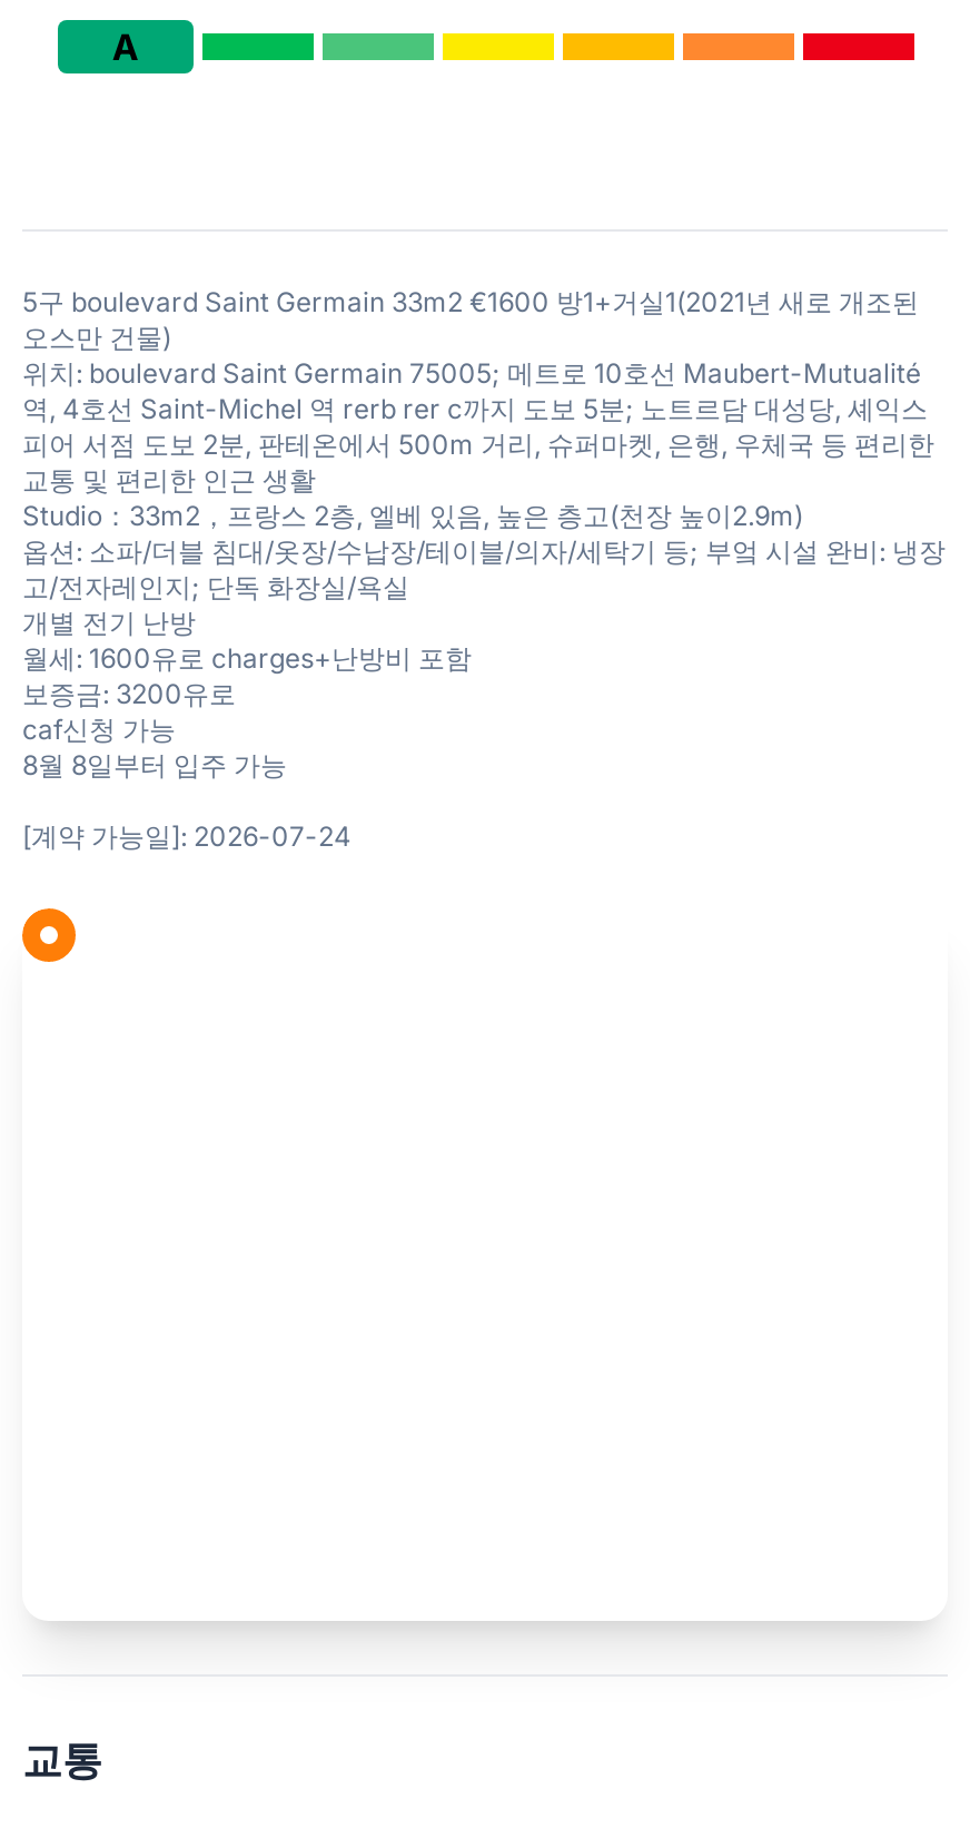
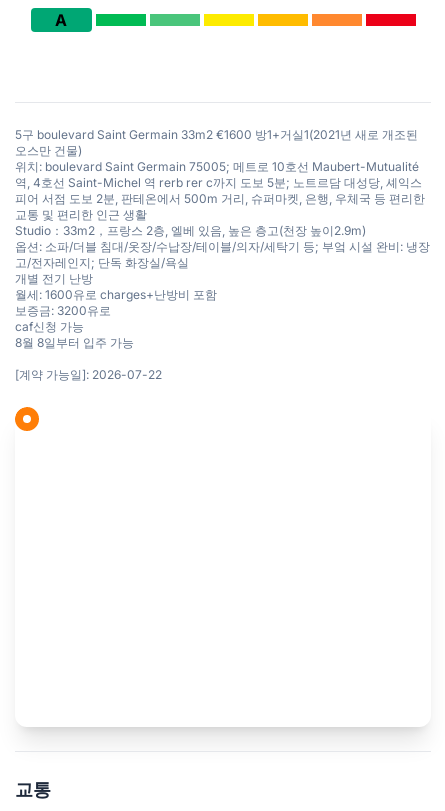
[22,819,352,852] [계약 가능일]: 2026-07-24 -> [15,367,162,382] [계약 가능일]: 2026-07-22

